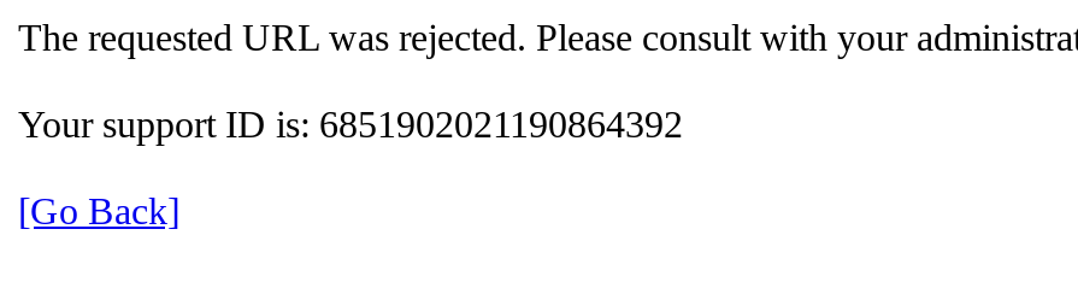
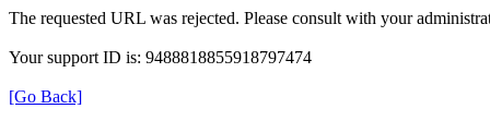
[18,104,683,145] Your support ID is: 6851902021190864392 -> [9,48,312,66] Your support ID is: 9488818855918797474

